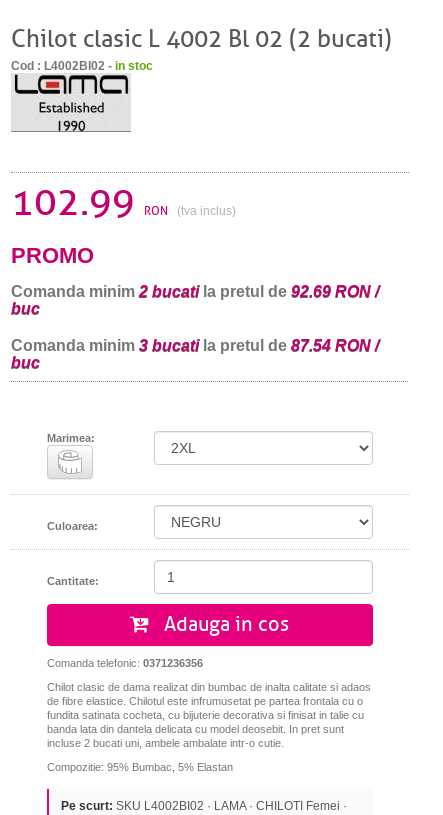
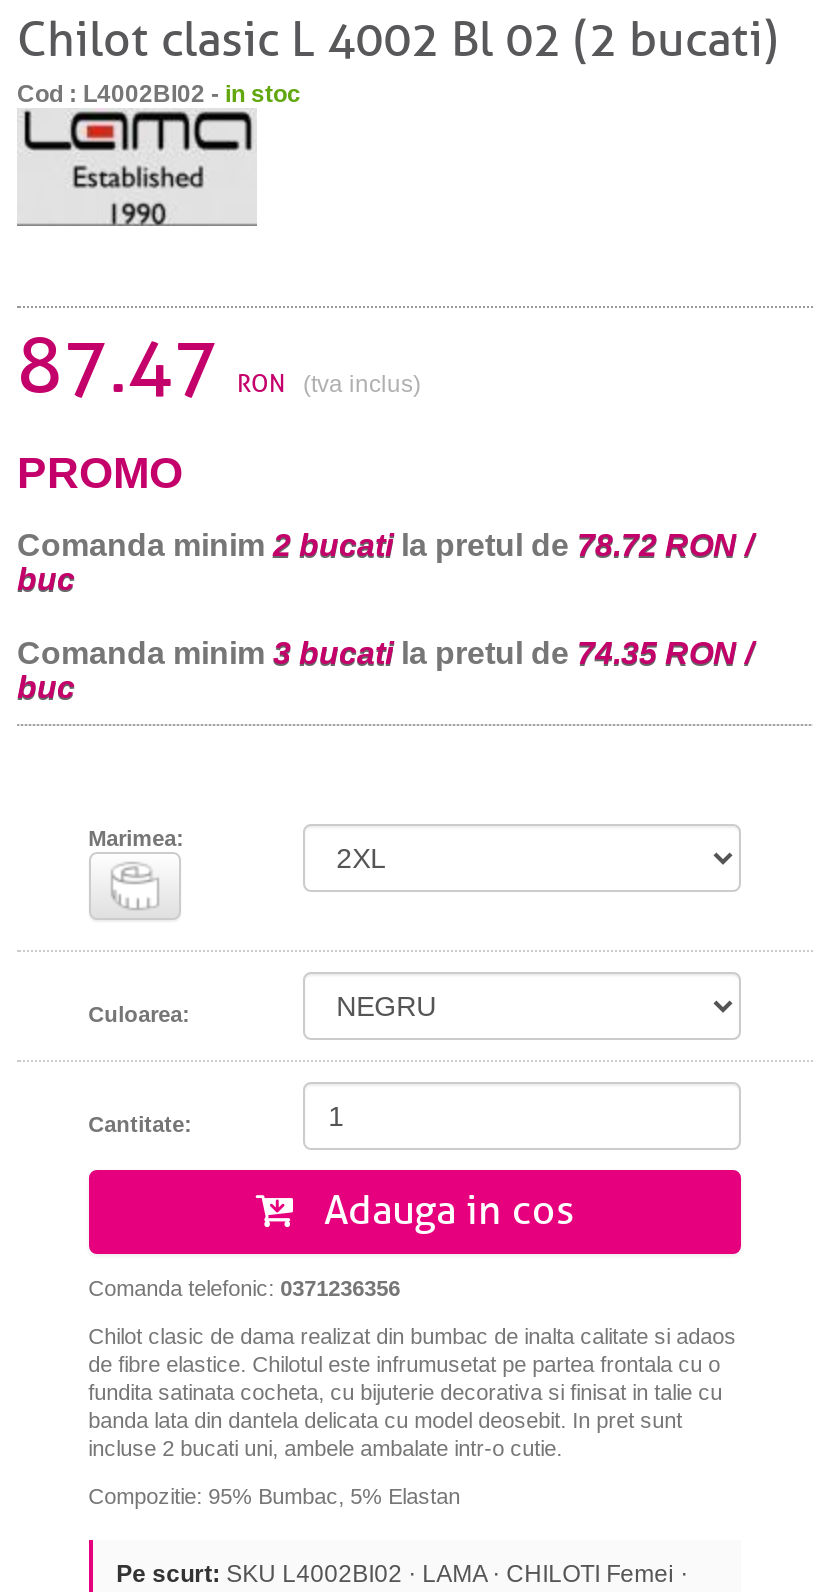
[11,177,236,225] 102.99 RON (tva inclus) -> [17,317,421,413] 87.47 RON (tva inclus)
[11,282,379,299] Comanda minim 2 bucati la pretul de 92.69 RON / -> [17,527,753,561] Comanda minim 2 bucati la pretul de 78.72 RON /
[11,336,379,353] Comanda minim 3 bucati la pretul de 87.54 RON / -> [17,635,753,669] Comanda minim 3 bucati la pretul de 74.35 RON /

